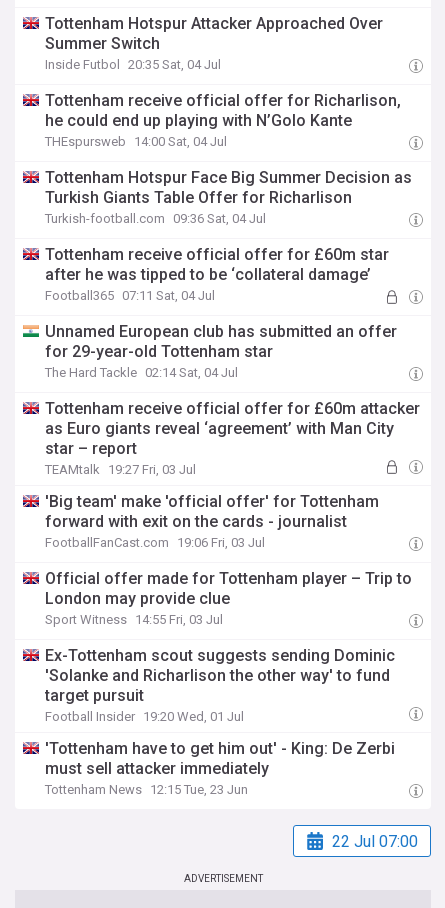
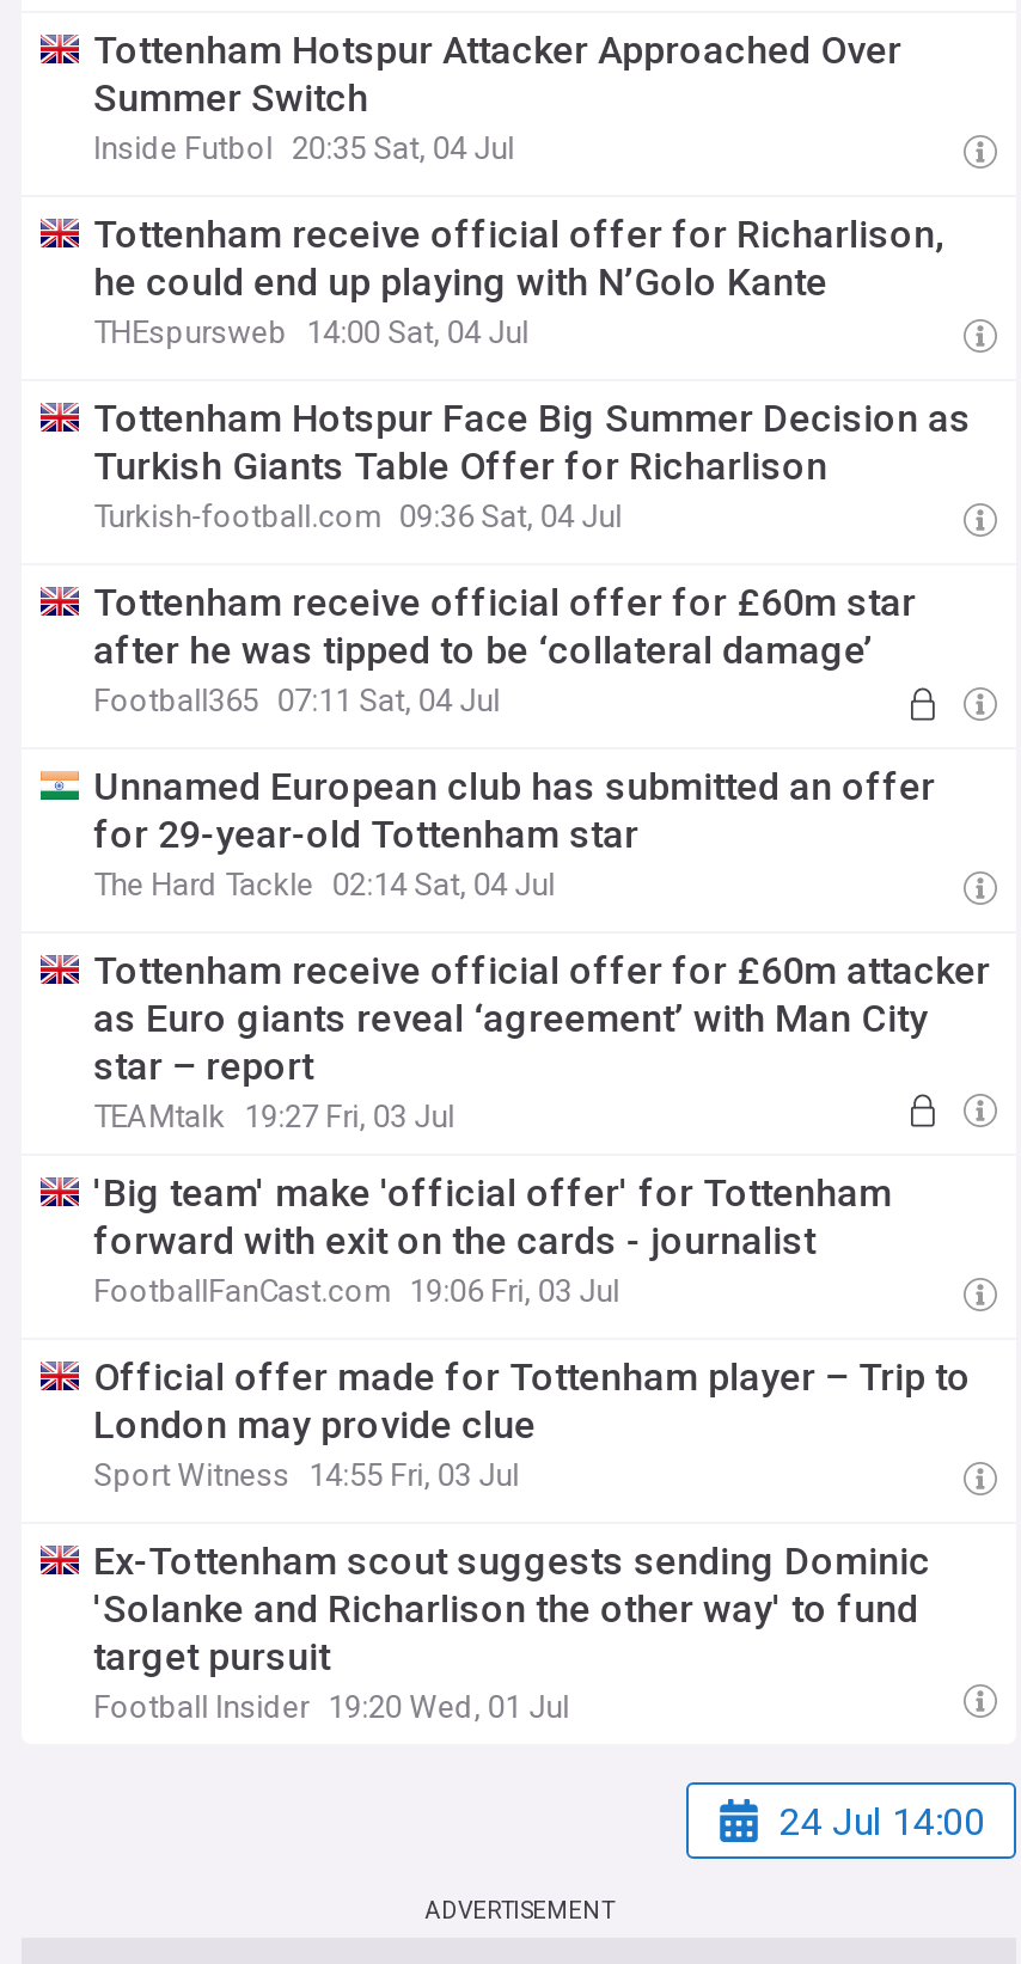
[45,739,418,850] 'Tottenham have to get him out' - King: De Zerbi | must sell attacker immediately | Tottenham News 12:15 Tue, 23 Jun | 22 Jul 07:00 -> [779,1798,985,1843] 24 Jul 14:00

